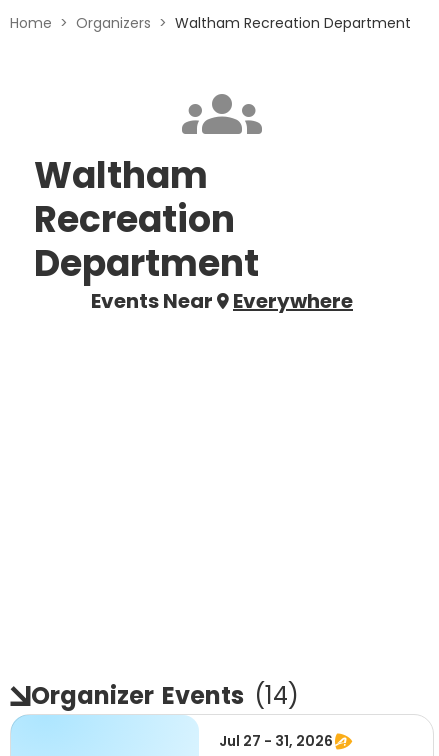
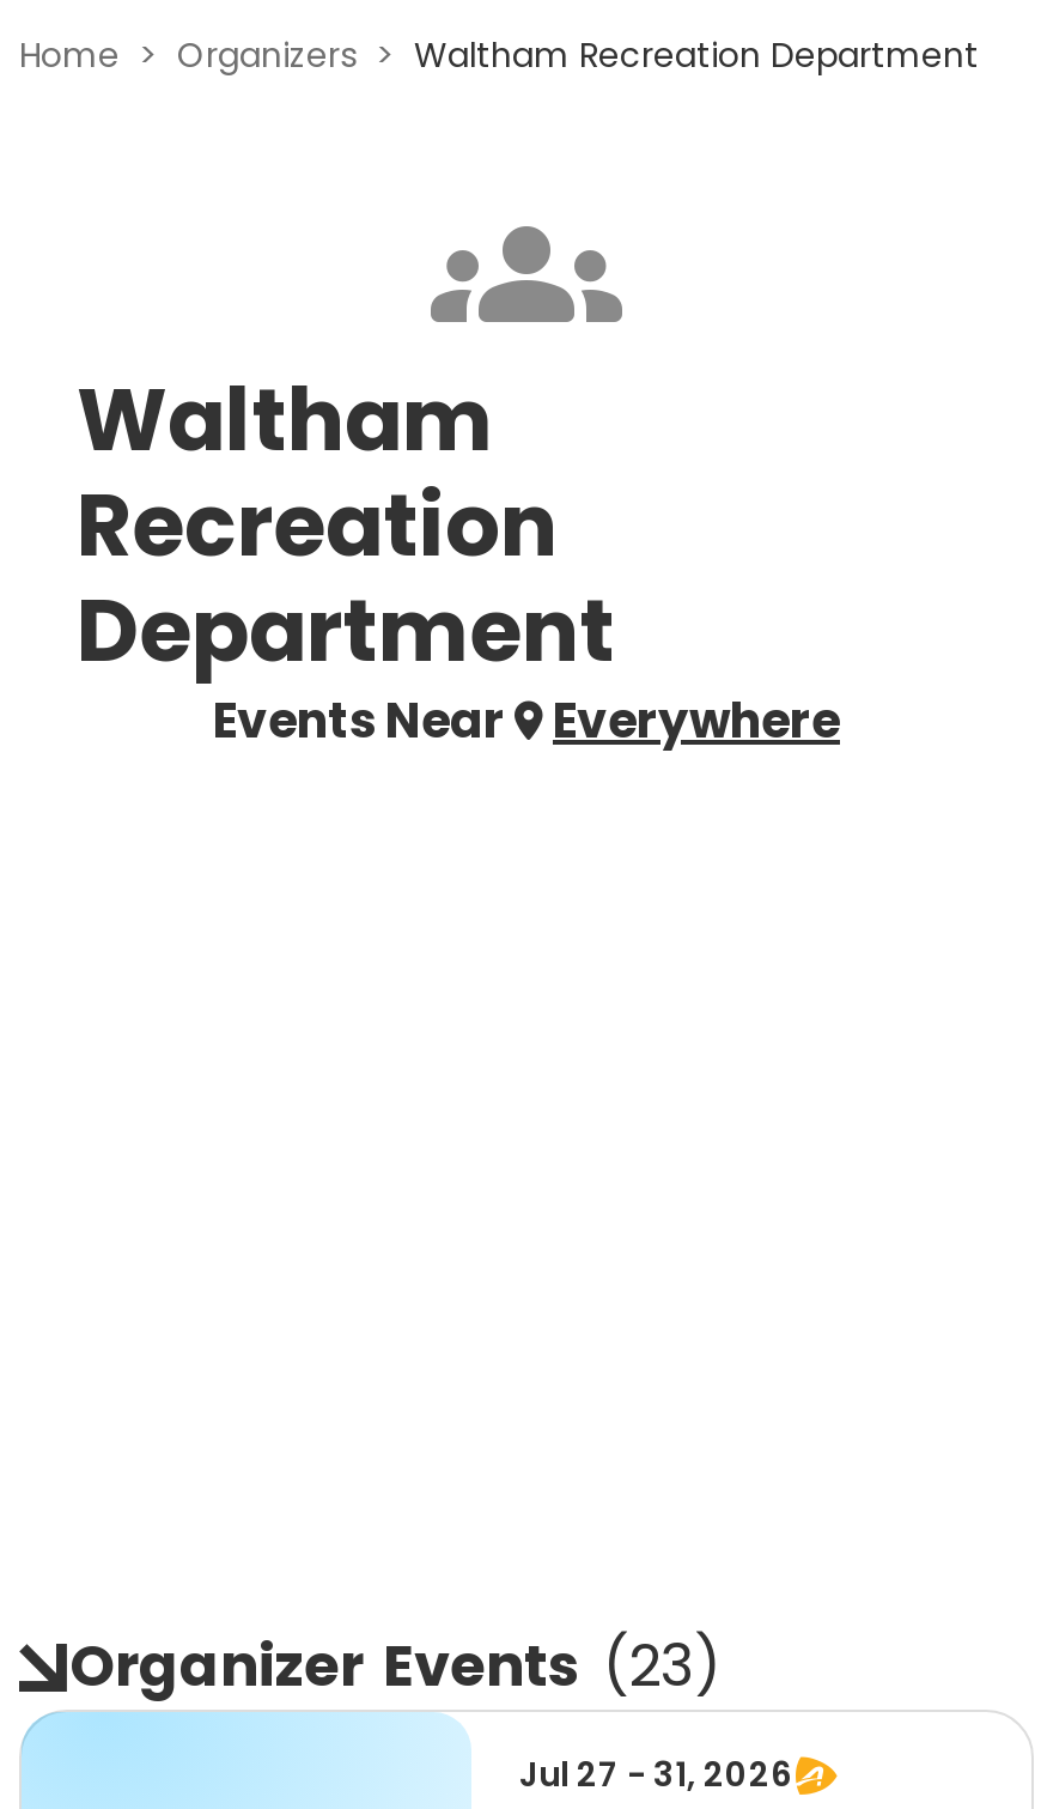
[31,679,299,712] Organizer Events (14) -> [69,1626,720,1705] Organizer Events (23)

